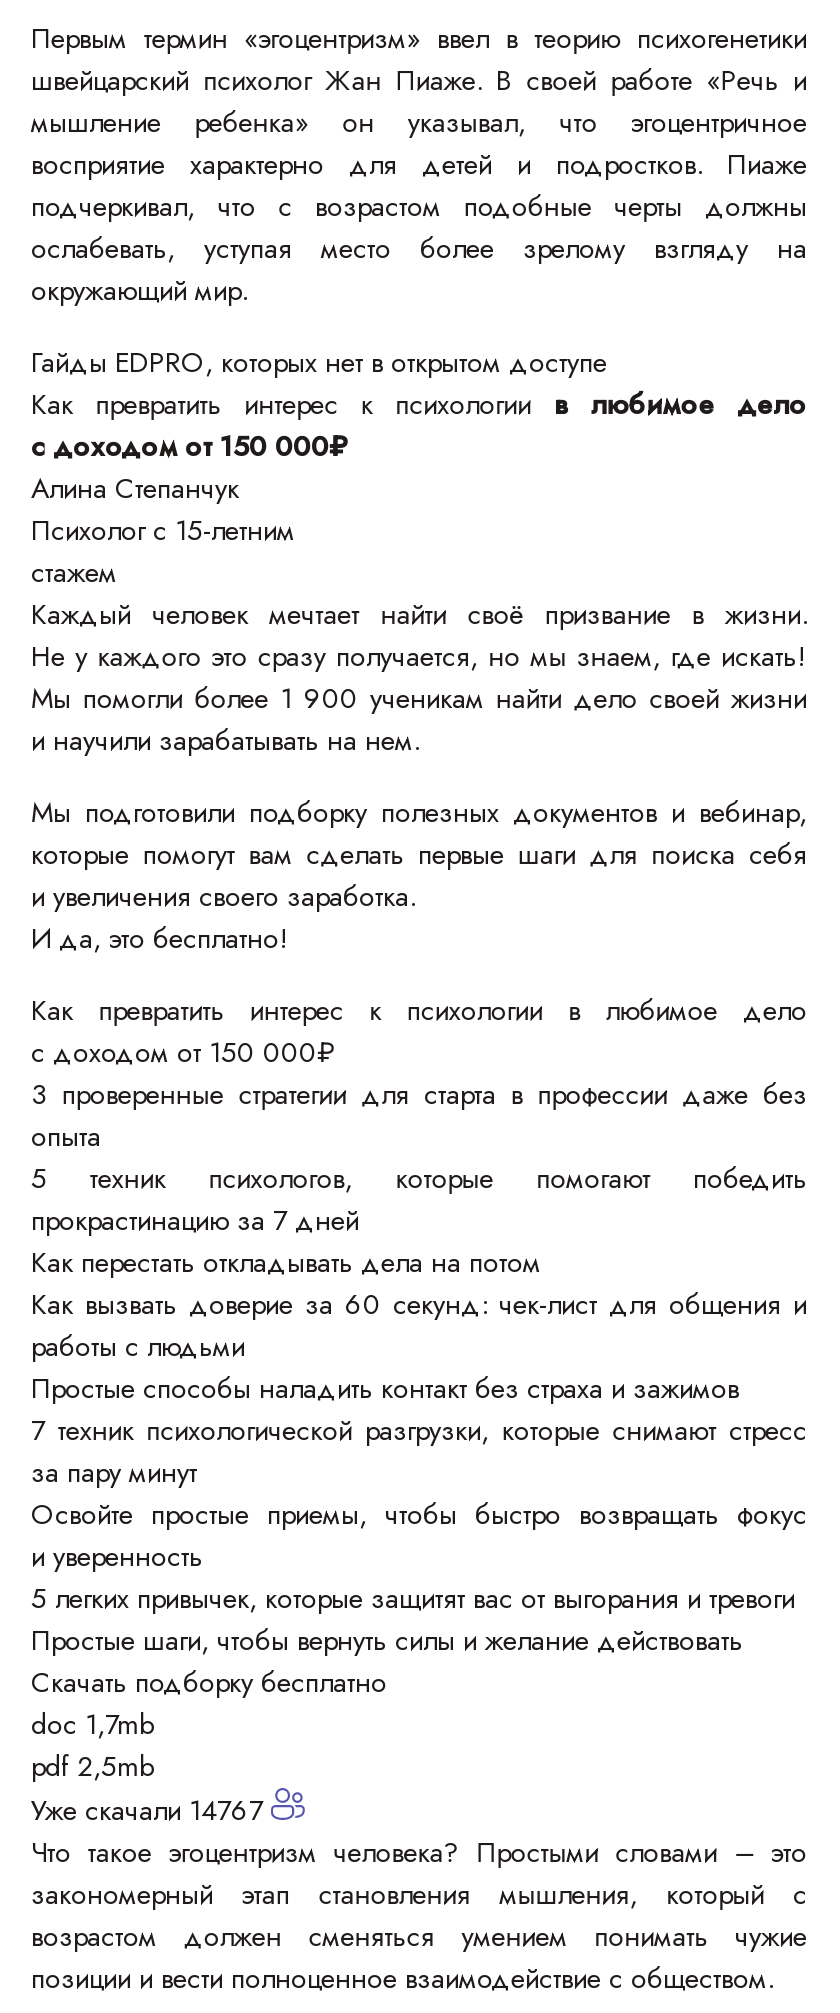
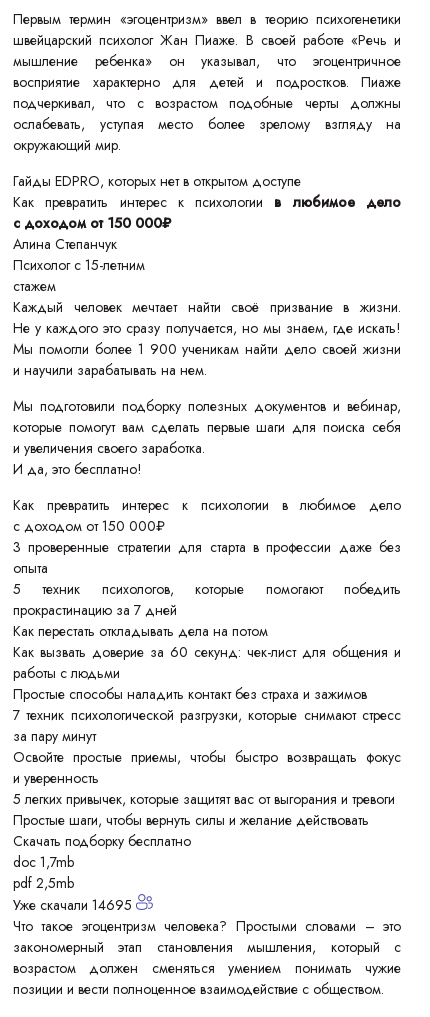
[31,1790,271,1830] Уже скачали 14767 -> [13,895,136,915] Уже скачали 14695

